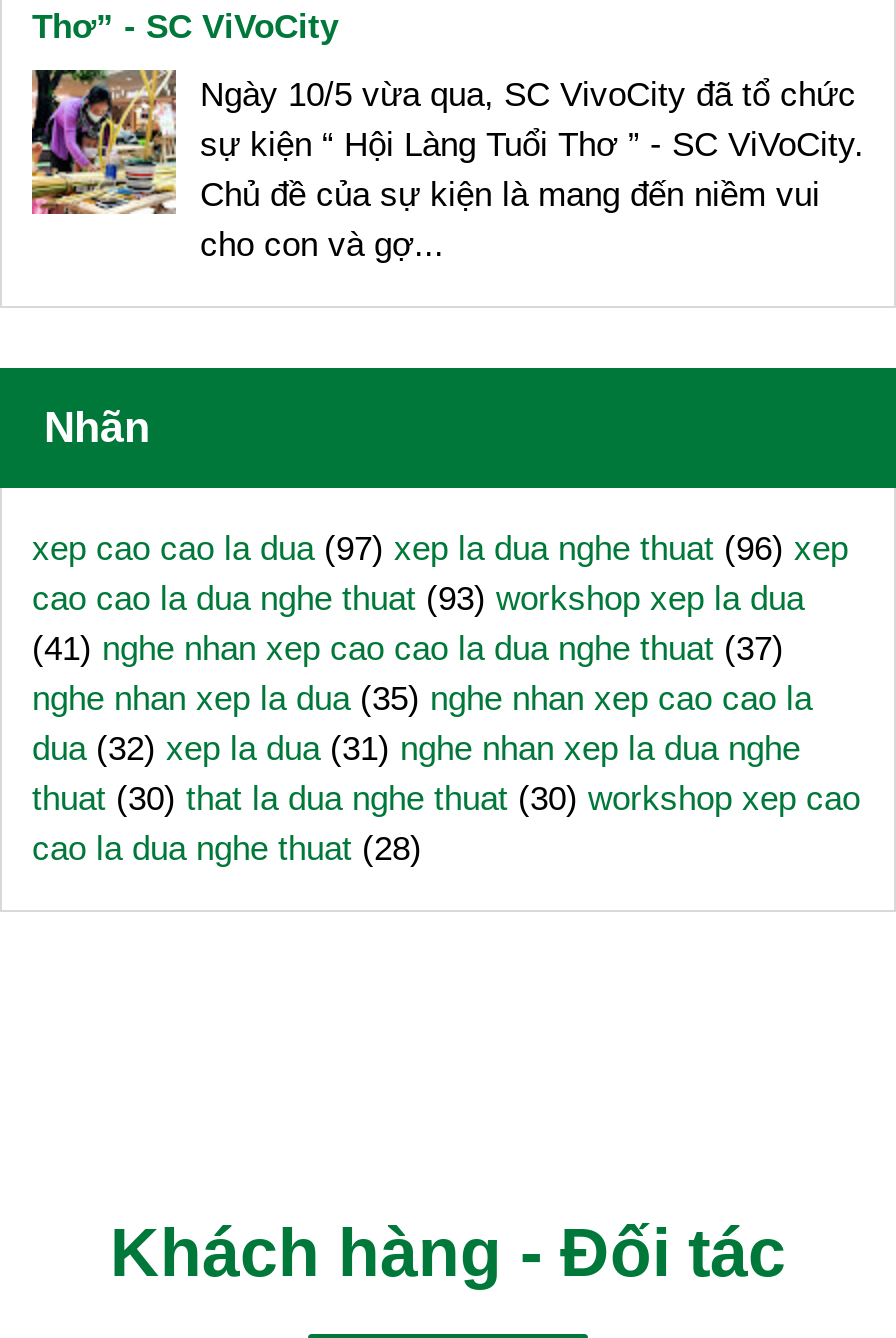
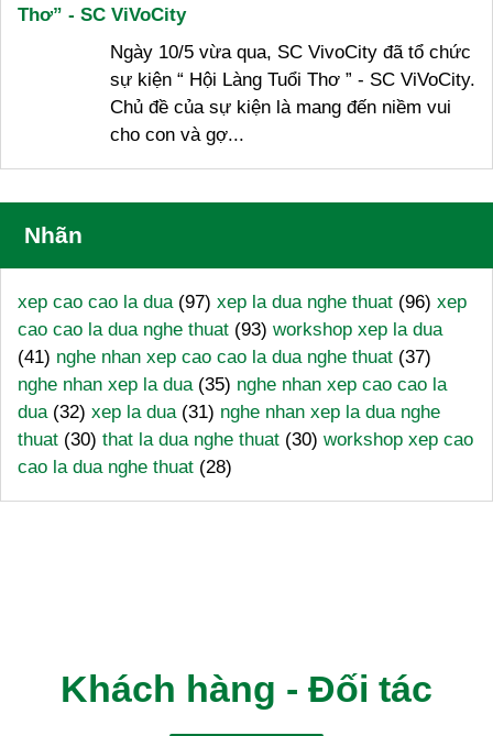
[30,68,178,216] [image] -> none

